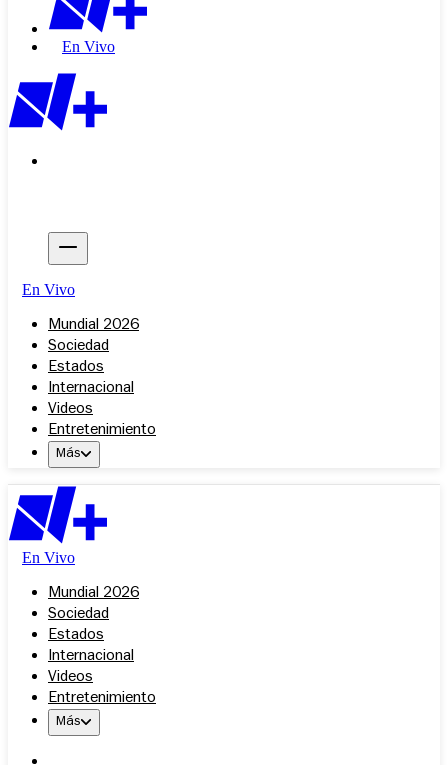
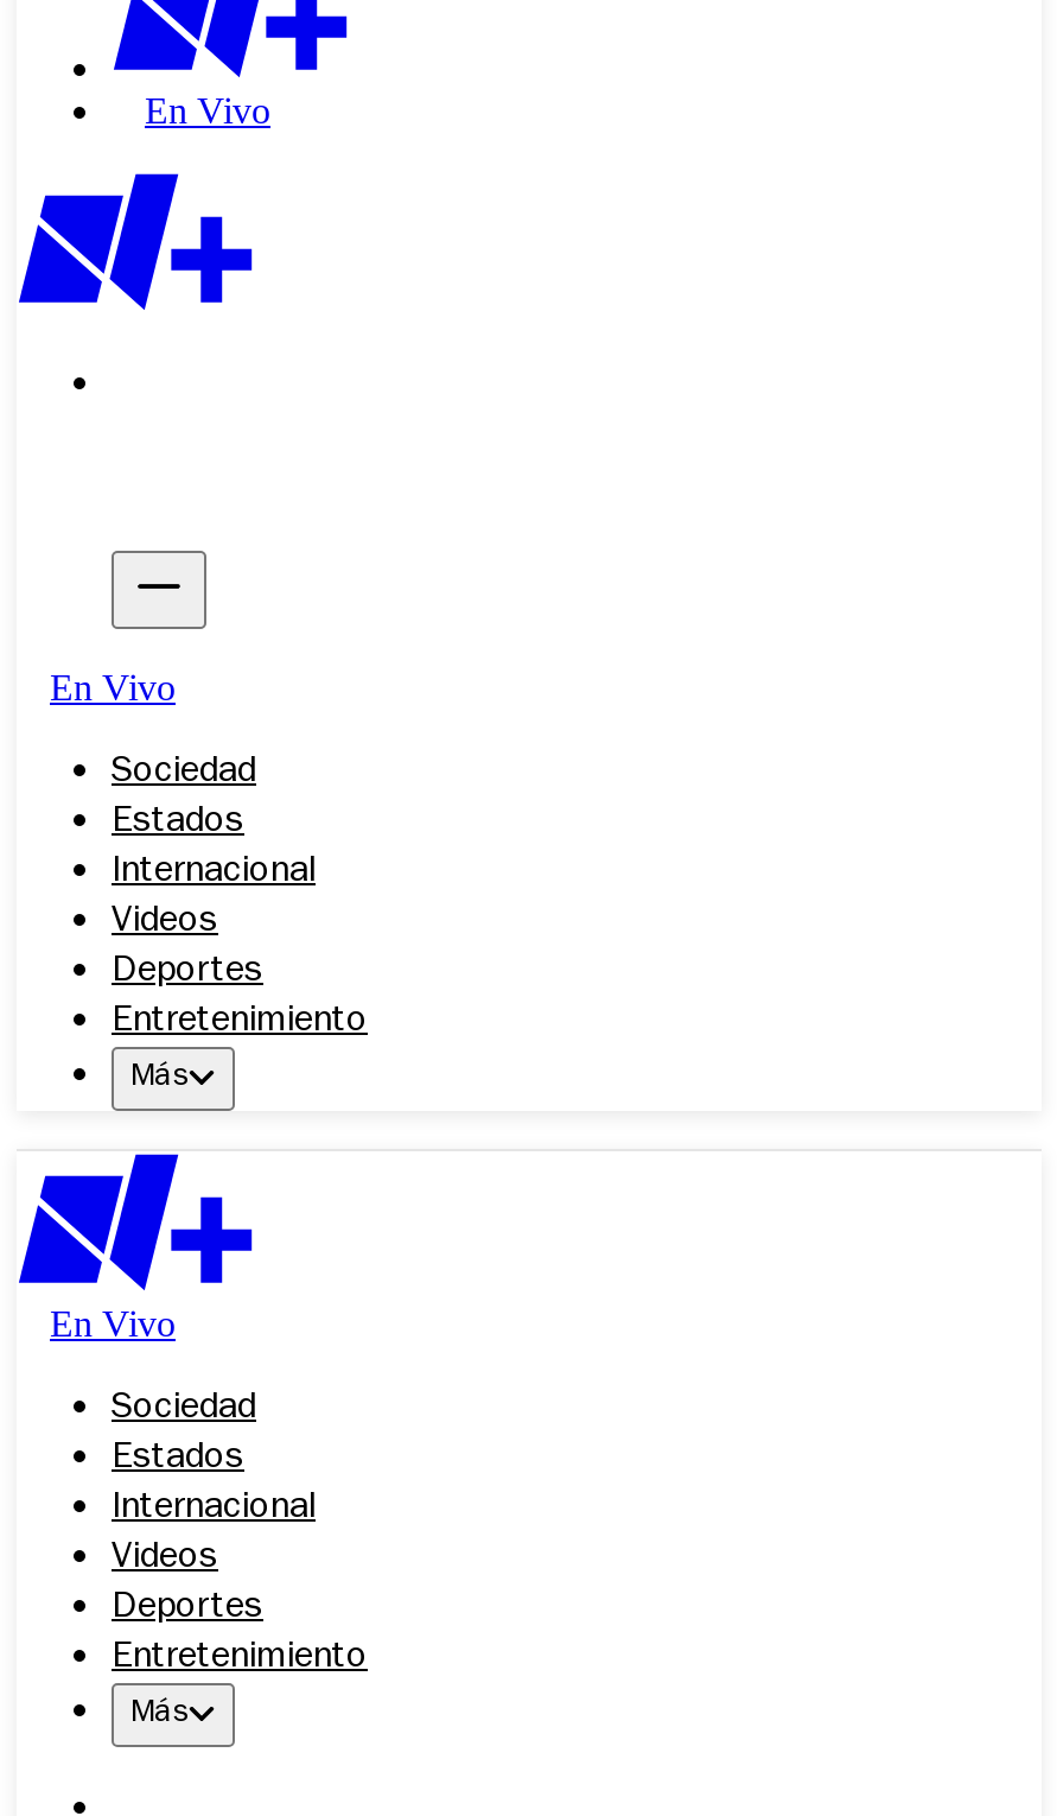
[48,318,139,334] Mundial 2026 -> none
moved [48,339,134,418] -> [112,755,316,942]: Sociedad | Estados | Internacional | Videos
none -> [112,954,263,992] Deportes
[48,586,139,602] Mundial 2026 -> none
moved [48,607,134,686] -> [112,1391,316,1579]: Sociedad | Estados | Internacional | Videos
none -> [112,1590,263,1628] Deportes

